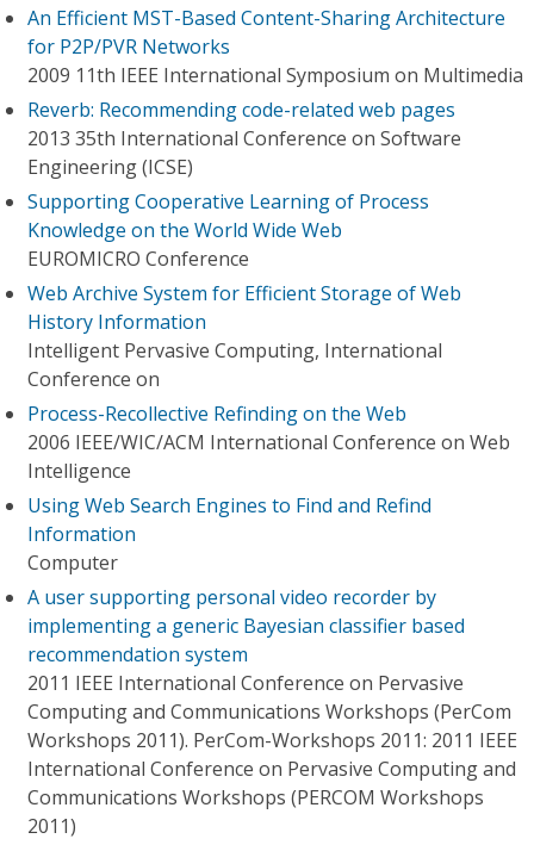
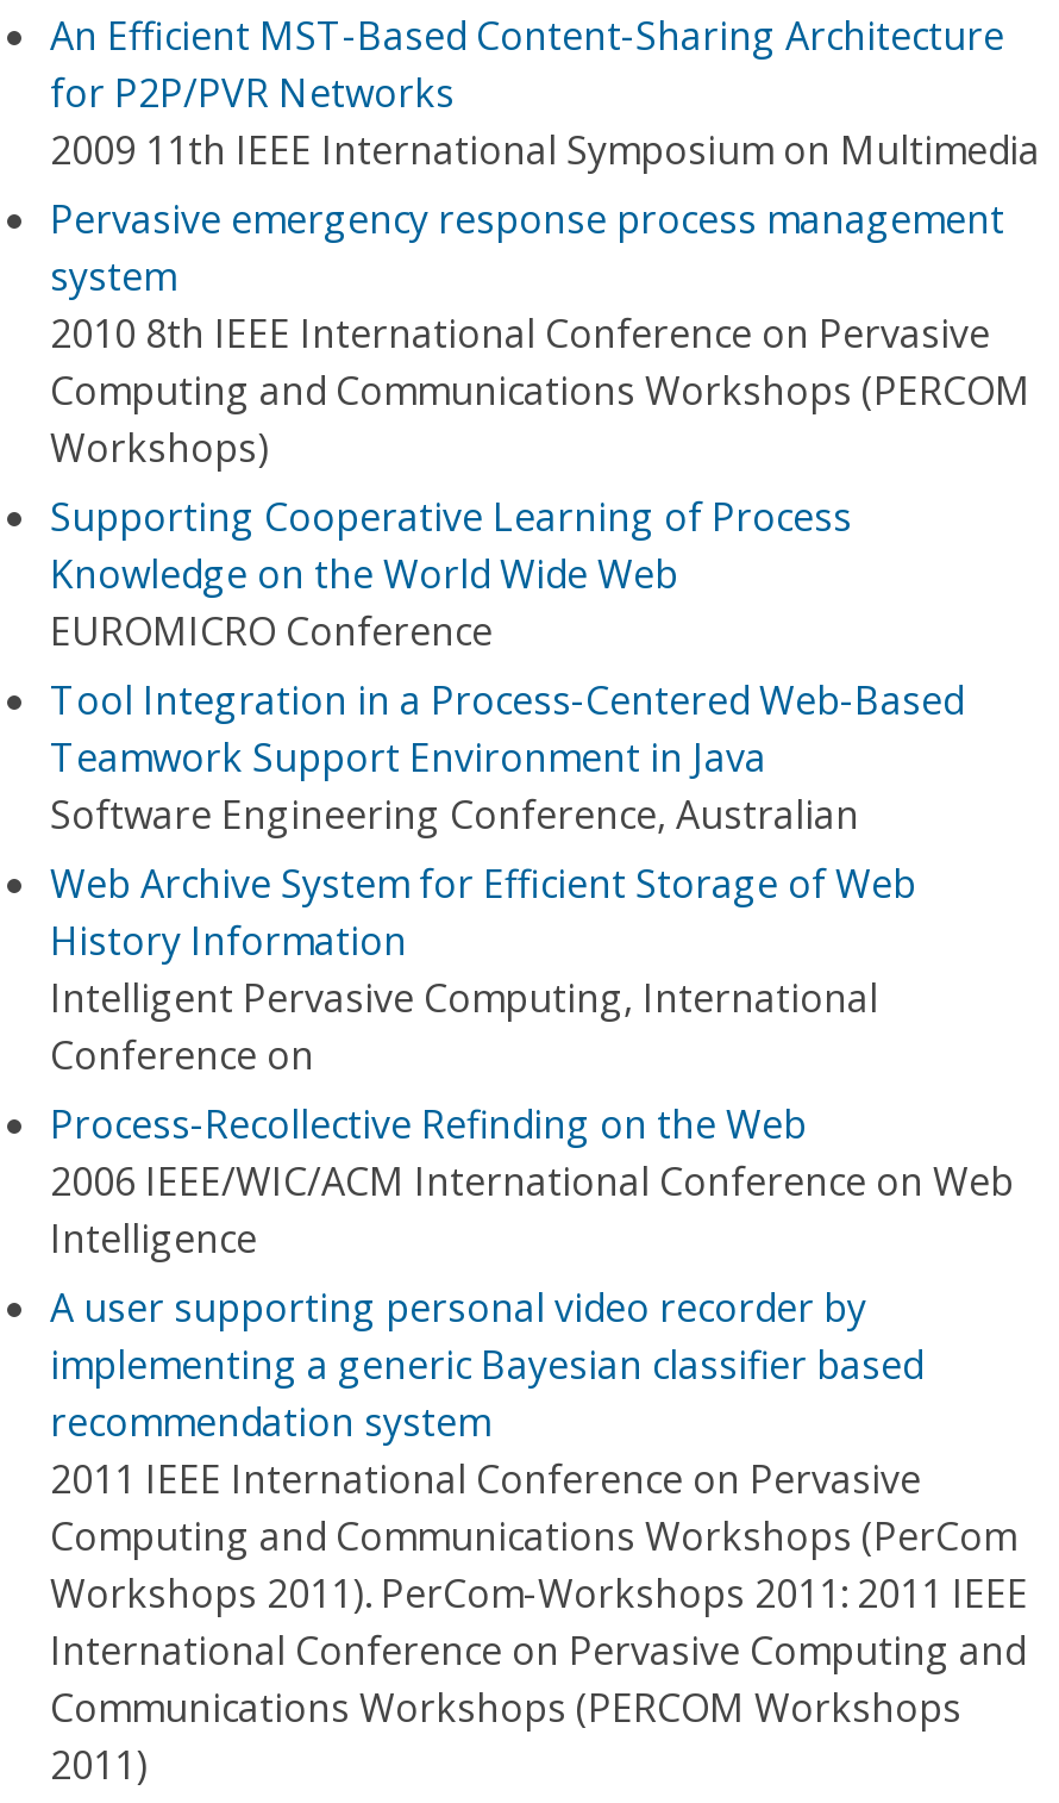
[27,97,461,180] Reverb: Recommending code-related web pages | 2013 35th International Conference on Software | Engineering (ICSE) -> [50,193,1030,474] Pervasive emergency response process management | system | 2010 8th IEEE International Conference on Pervasive | Computing and Communications Workshops (PERCOM | Workshops)
none -> [50,674,964,841] Tool Integration in a Process-Centered Web-Based | Teamwork Support Environment in Java | Software Engineering Conference, Australian
moved [27,280,510,484] -> [50,857,1014,1265]: Web Archive System for Efficient Storage of Web | History Information | Intelligent Pervasive Computing, International | Conference on | Process-Recollective Refinding on the Web | 2006 IEEE/WIC/ACM International Conference on Web | Intelligence
[27,492,431,576] Using Web Search Engines to Find and Refind | Information | Computer -> none

